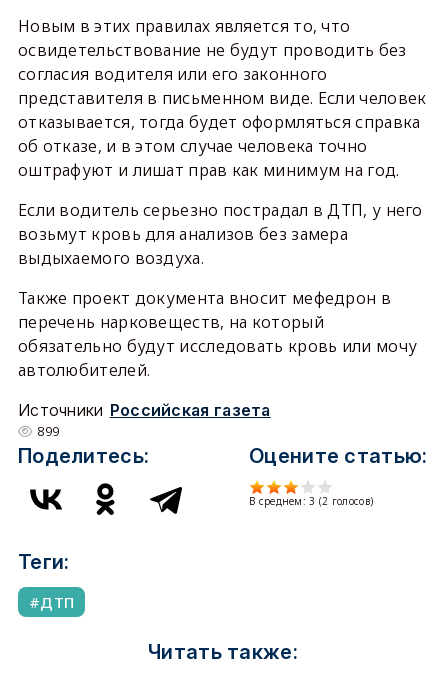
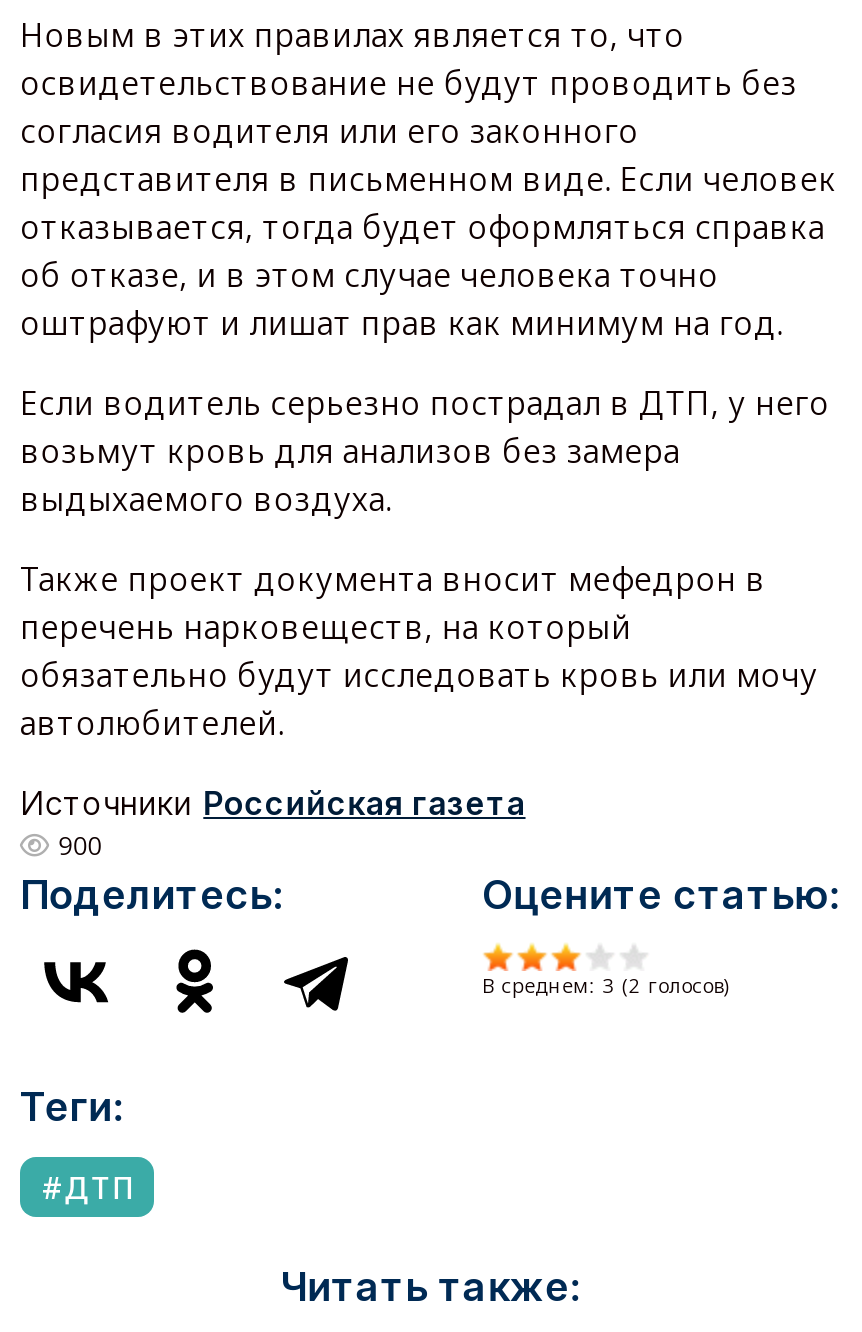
[37,422,59,440] 899 -> [59,827,102,863] 900

